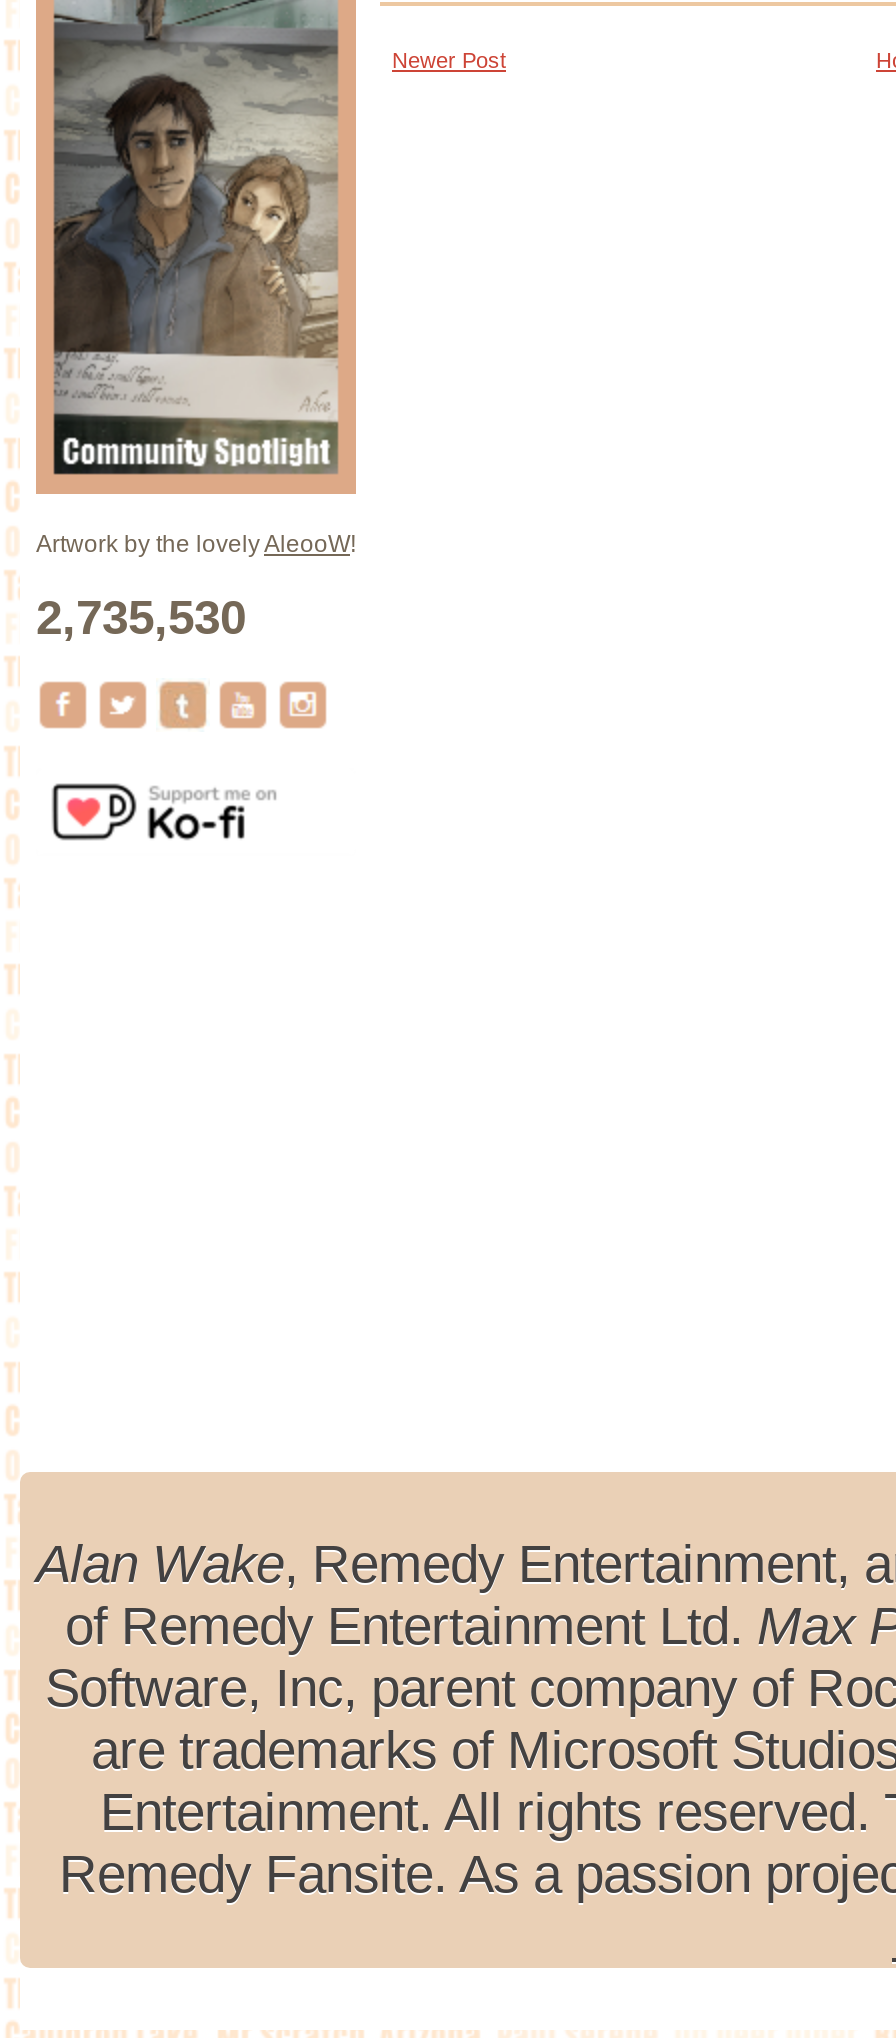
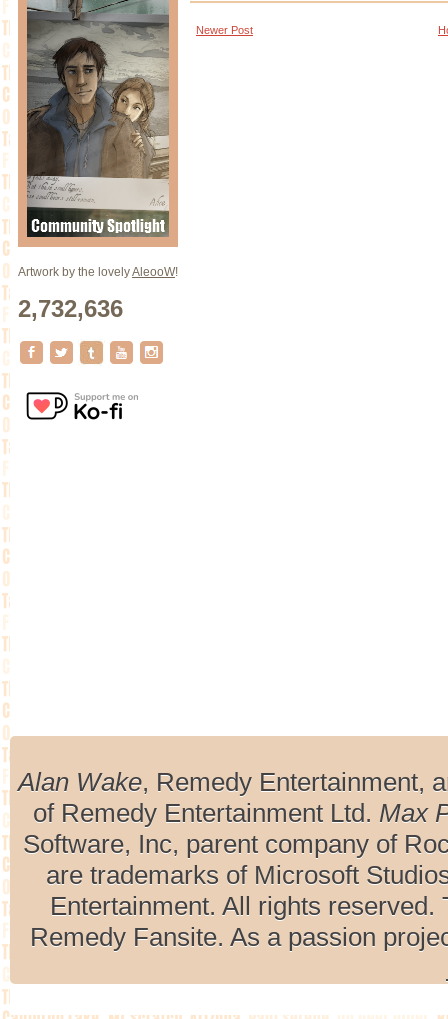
[36,590,246,644] 2,735,530 -> [18,295,123,322] 2,732,636

